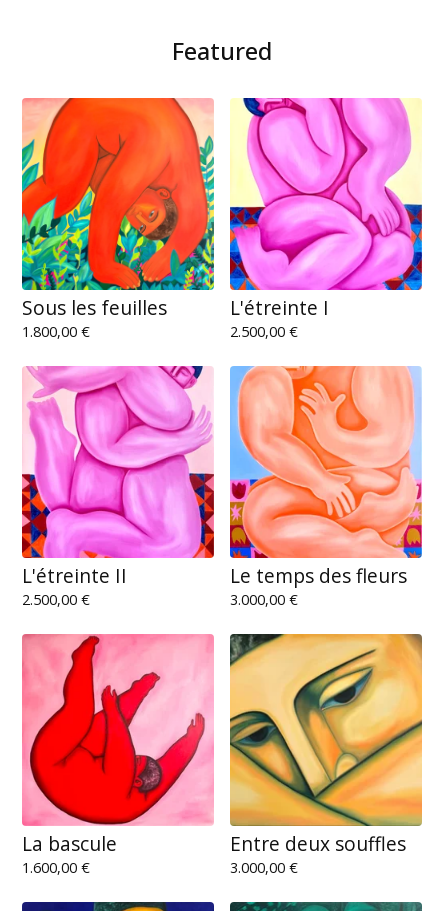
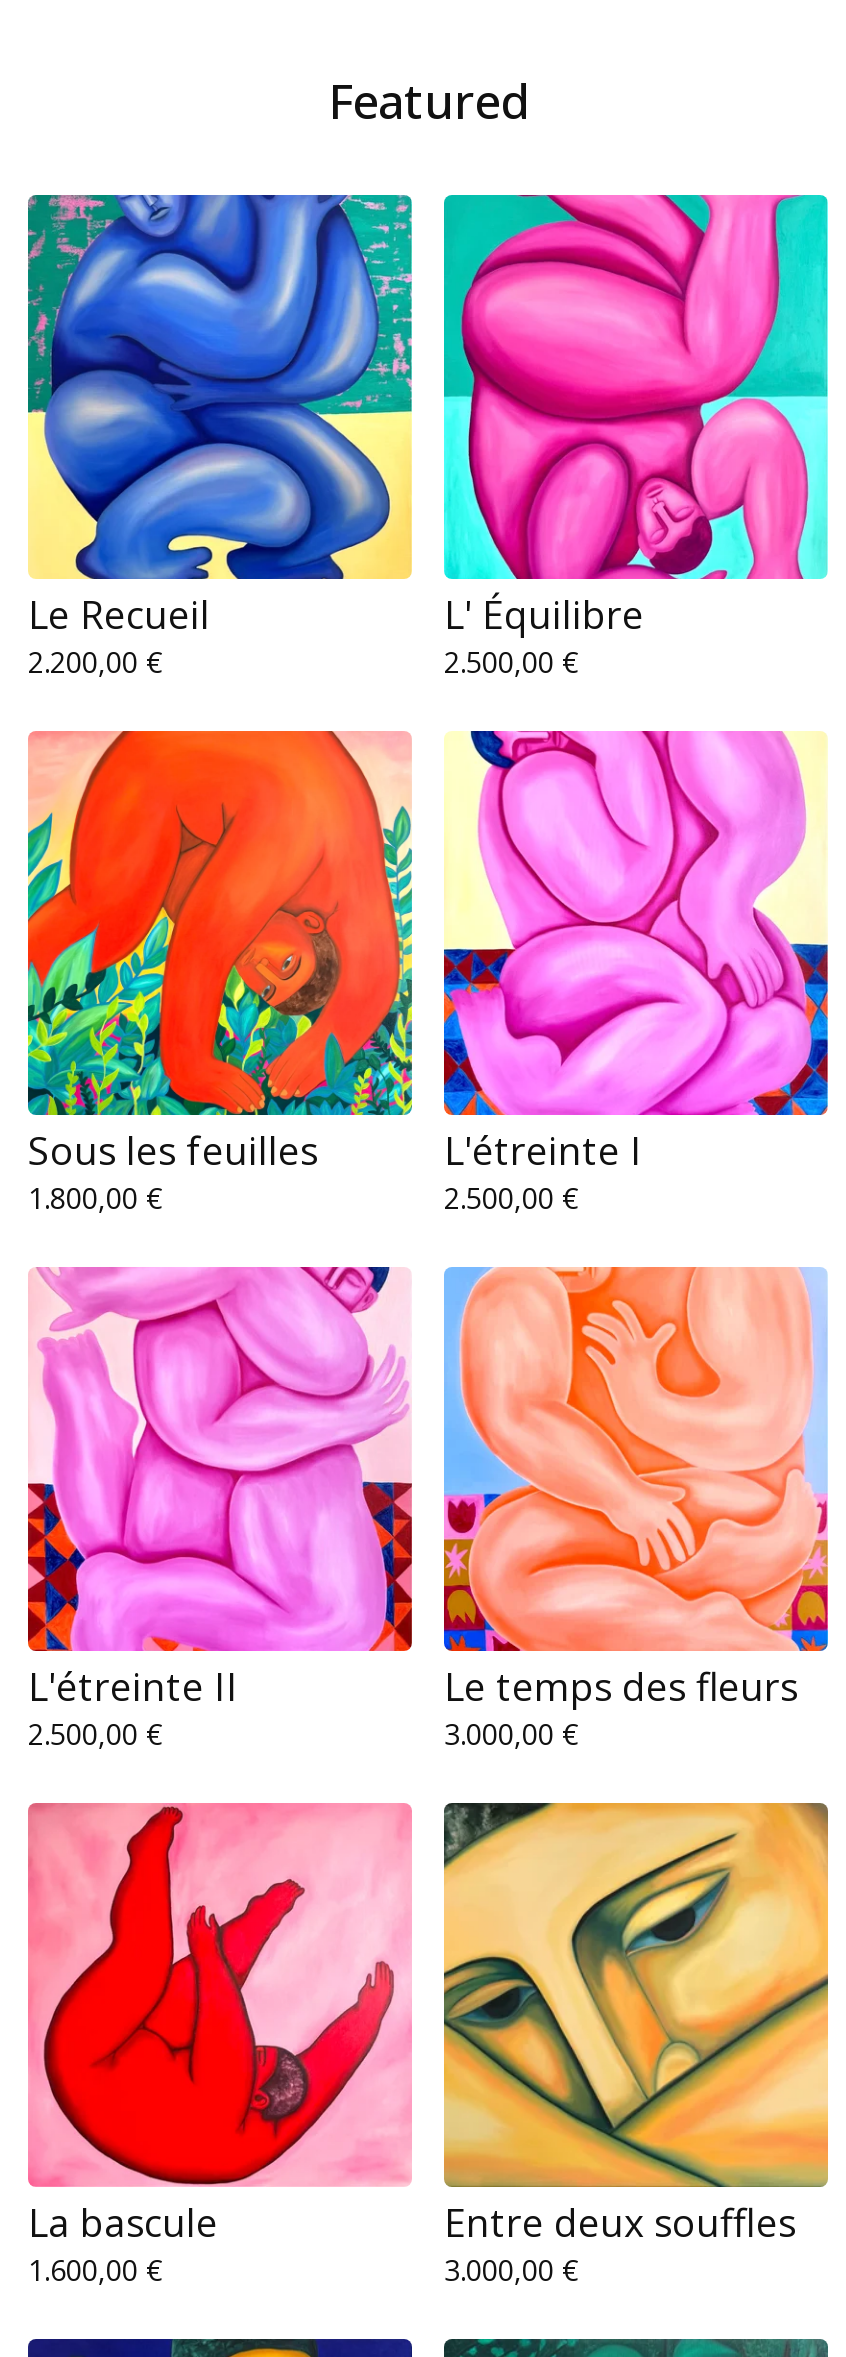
none -> [26,193,414,681] [image] | Le Recueil | 2.200,00 €
none -> [442,193,830,681] [image] | L' Équilibre | 2.500,00 €

